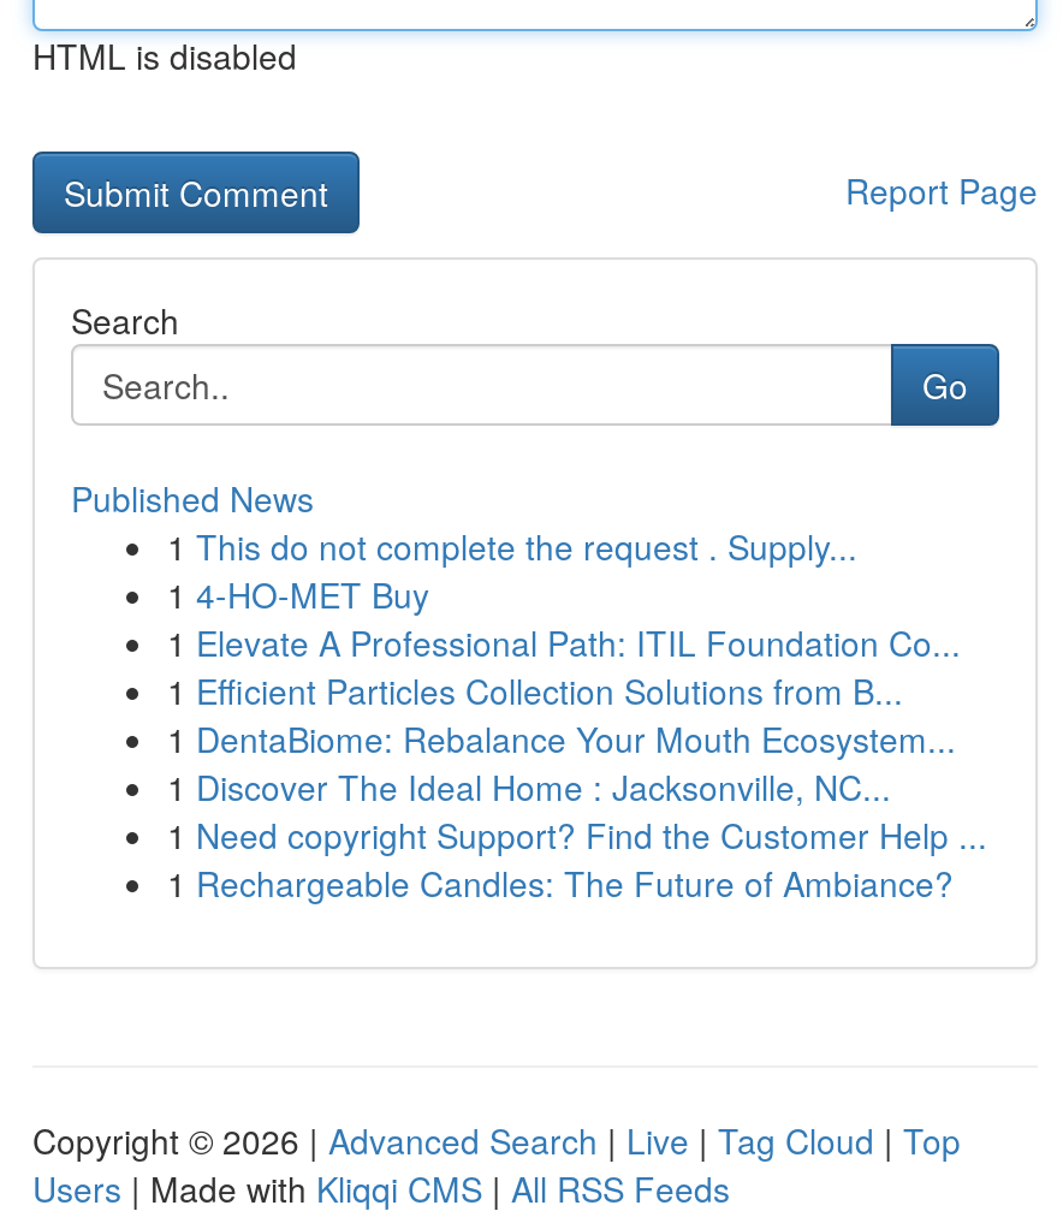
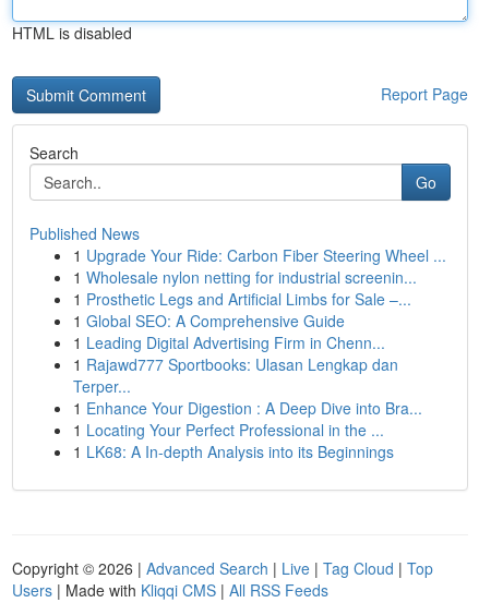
[167,522,987,907] 1 This do not complete the request . Supply... | 1 4-HO-MET Buy | 1 Elevate A Professional Path: ITIL Foundation Co... | 1 Efficient Particles Collection Solutions from B... | 1 DentaBiome: Rebalance Your Mouth Ecosystem... | 1 Discover The Ideal Home : Jacksonville, NC... | 1 Need copyright Support? Find the Customer Help ... | 1 Rechargeable Candles: The Future of Ambiance? -> [73,244,446,462] 1 Upgrade Your Ride: Carbon Fiber Steering Wheel ... | 1 Wholesale nylon netting for industrial screenin... | 1 Prosthetic Legs and Artificial Limbs for Sale –... | 1 Global SEO: A Comprehensive Guide | 1 Leading Digital Advertising Firm in Chenn... | 1 Rajawd777 Sportbooks: Ulasan Lengkap dan | Terper... | 1 Enhance Your Digestion : A Deep Dive into Bra... | 1 Locating Your Perfect Professional in the ... | 1 LK68: A In-depth Analysis into its Beginnings

